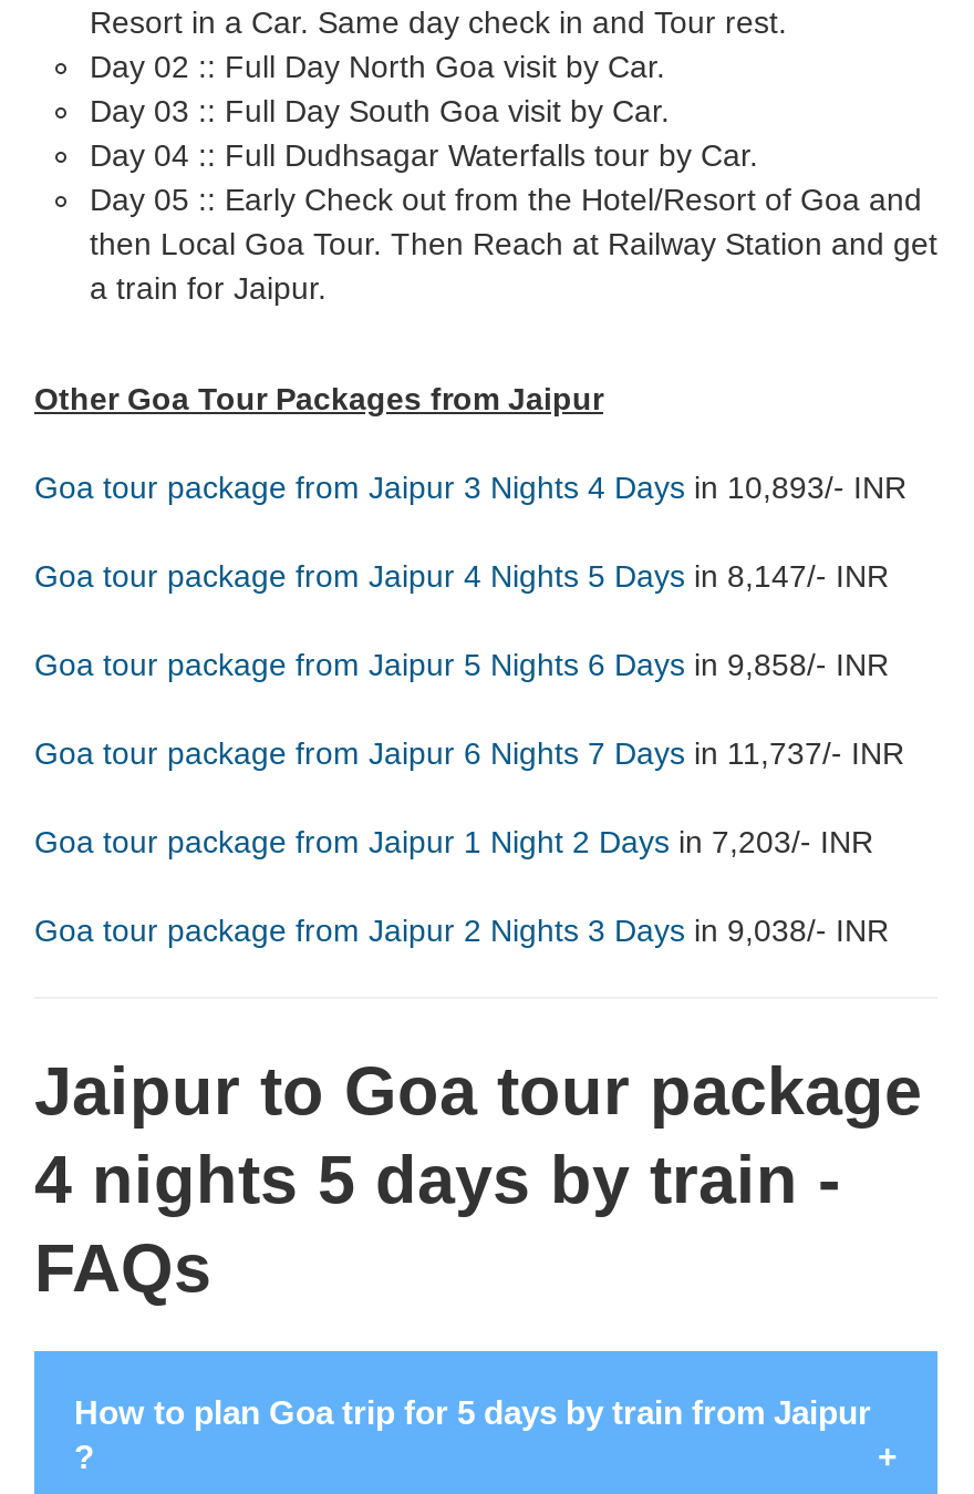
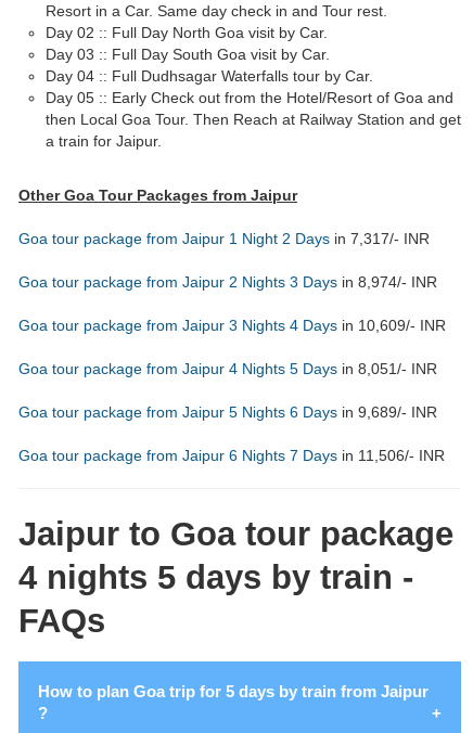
[34,470,906,505] Goa tour package from Jaipur 3 Nights 4 Days in 10,893/- INR -> [18,230,430,247] Goa tour package from Jaipur 1 Night 2 Days in 7,317/- INR
[34,558,889,594] Goa tour package from Jaipur 4 Nights 5 Days in 8,147/- INR -> [18,273,437,291] Goa tour package from Jaipur 2 Nights 3 Days in 8,974/- INR
[34,647,889,682] Goa tour package from Jaipur 5 Nights 6 Days in 9,858/- INR -> [18,317,446,334] Goa tour package from Jaipur 3 Nights 4 Days in 10,609/- INR
[34,735,904,771] Goa tour package from Jaipur 6 Nights 7 Days in 11,737/- INR -> [18,360,437,377] Goa tour package from Jaipur 4 Nights 5 Days in 8,051/- INR
[34,824,873,859] Goa tour package from Jaipur 1 Night 2 Days in 7,203/- INR -> [18,403,437,421] Goa tour package from Jaipur 5 Nights 6 Days in 9,689/- INR
[34,913,889,948] Goa tour package from Jaipur 2 Nights 3 Days in 9,038/- INR -> [18,447,445,464] Goa tour package from Jaipur 6 Nights 7 Days in 11,506/- INR

